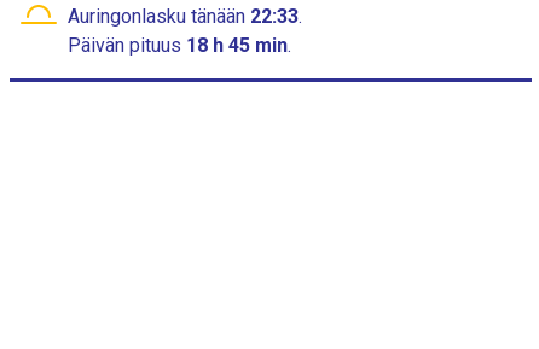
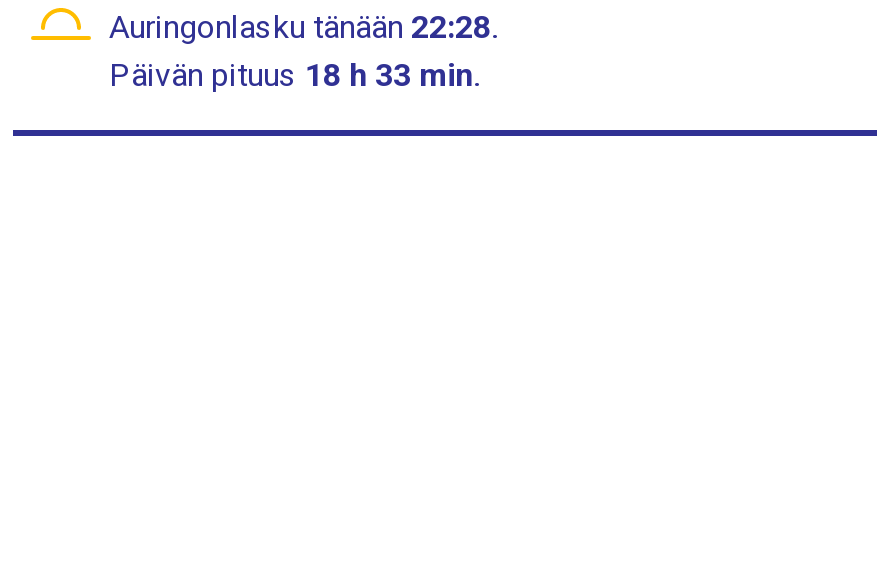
[68,5,307,28] Auringonlasku tänään 22:33. -> [109,8,505,46] Auringonlasku tänään 22:28.
[68,34,291,57] Päivän pituus 18 h 45 min. -> [109,56,479,94] Päivän pituus 18 h 33 min.

